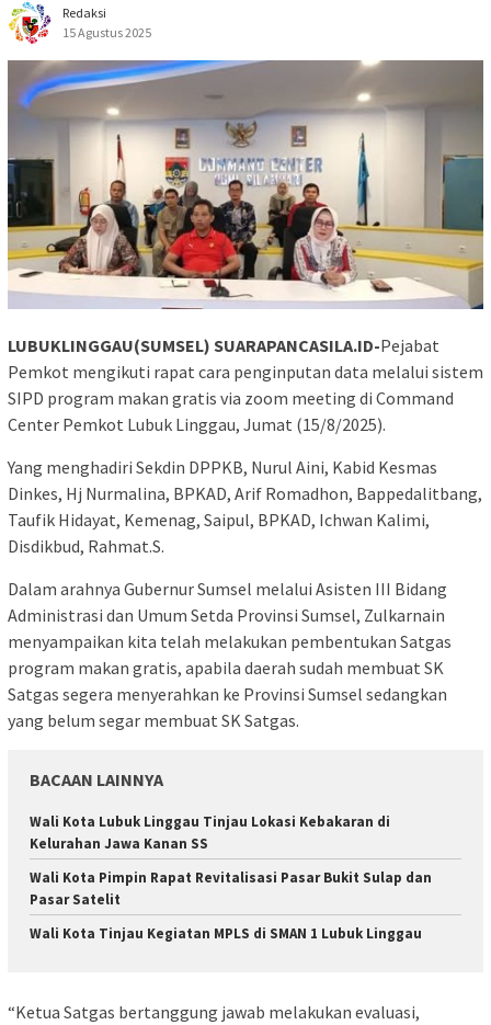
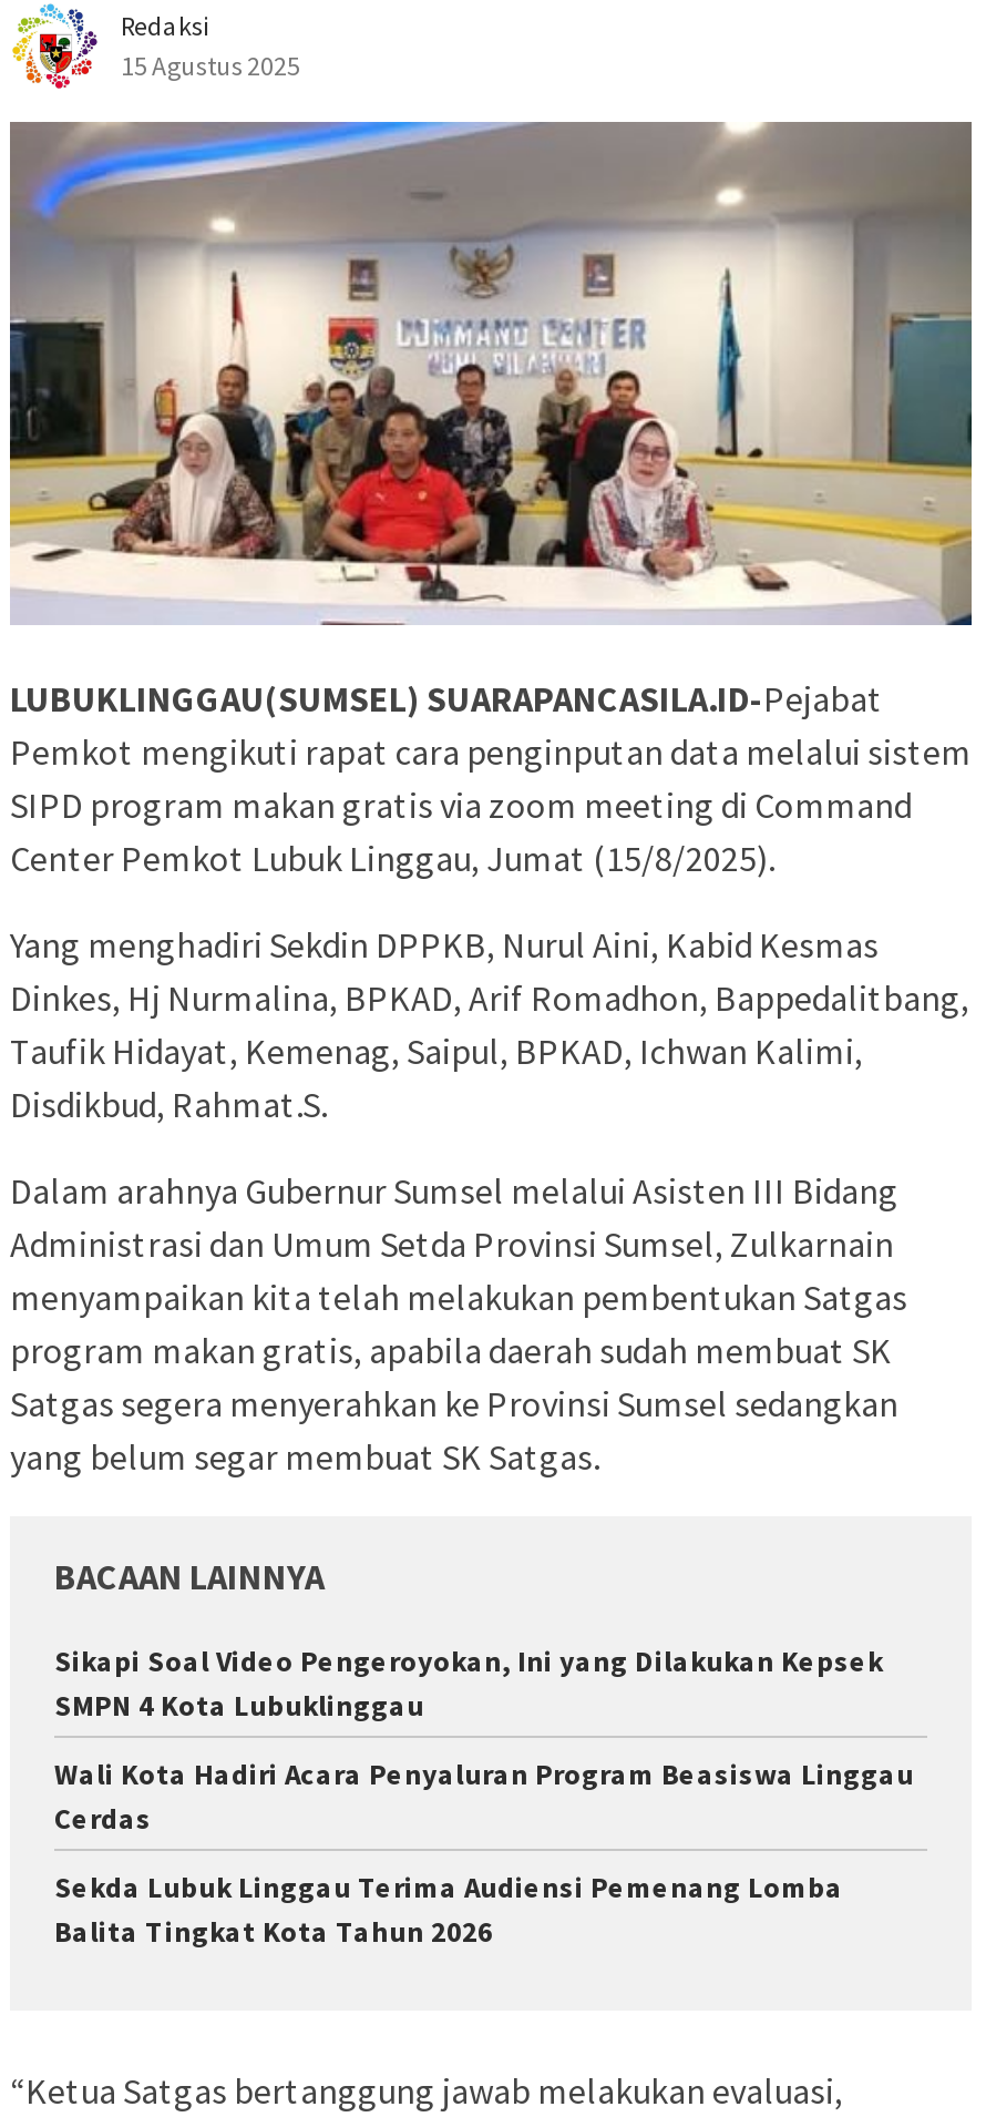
[30,812,390,853] Wali Kota Lubuk Linggau Tinjau Lokasi Kebakaran di | Kelurahan Jawa Kanan SS -> [54,1643,883,1725] Sikapi Soal Video Pengeroyokan, Ini yang Dilakukan Kepsek | SMPN 4 Kota Lubuklinggau
[30,868,432,909] Wali Kota Pimpin Rapat Revitalisasi Pasar Bukit Sulap dan | Pasar Satelit -> [54,1756,914,1838] Wali Kota Hadiri Acara Penyaluran Program Beasiswa Linggau | Cerdas
[30,924,422,943] Wali Kota Tinjau Kegiatan MPLS di SMAN 1 Lubuk Linggau -> [54,1869,843,1951] Sekda Lubuk Linggau Terima Audiensi Pemenang Lomba | Balita Tingkat Kota Tahun 2026

